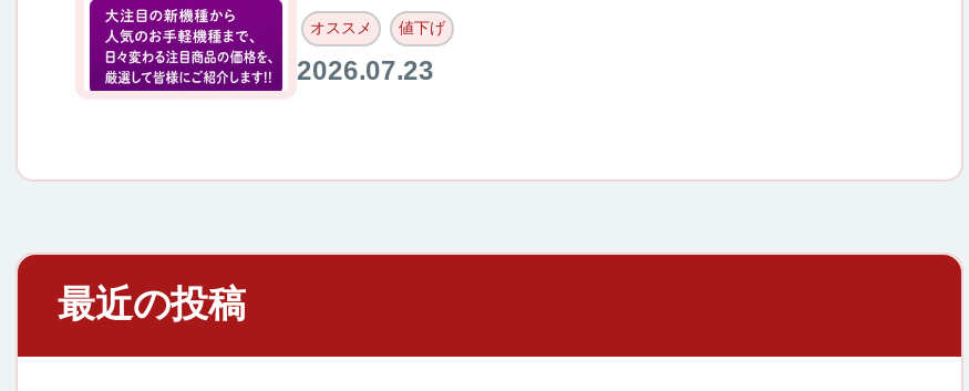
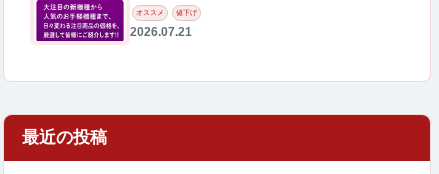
[297,56,434,87] 2026.07.23 -> [130,25,192,39] 2026.07.21

